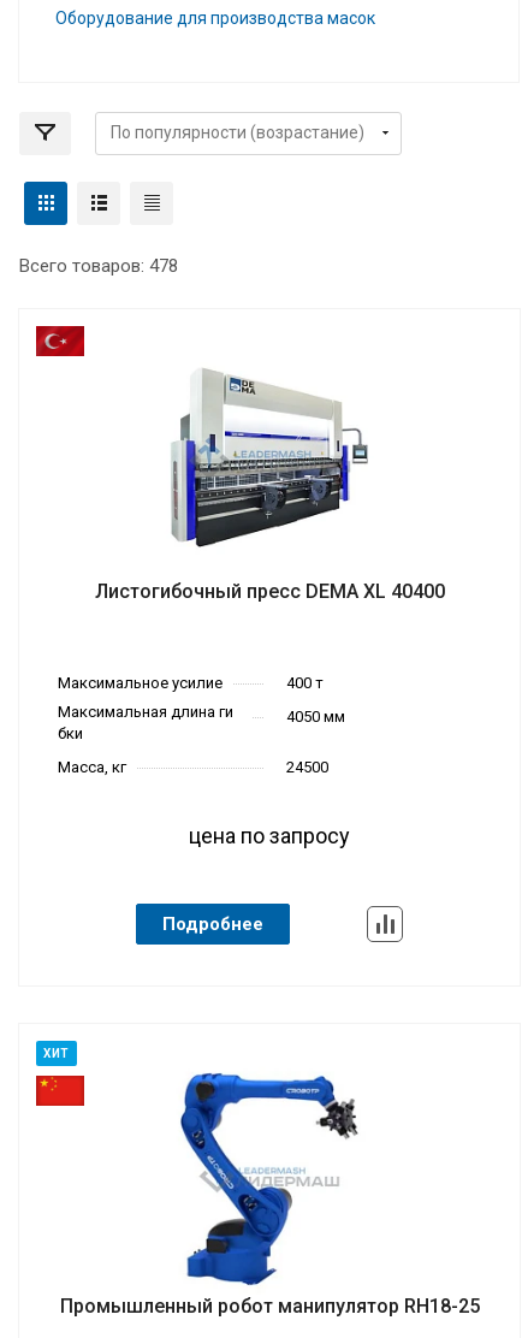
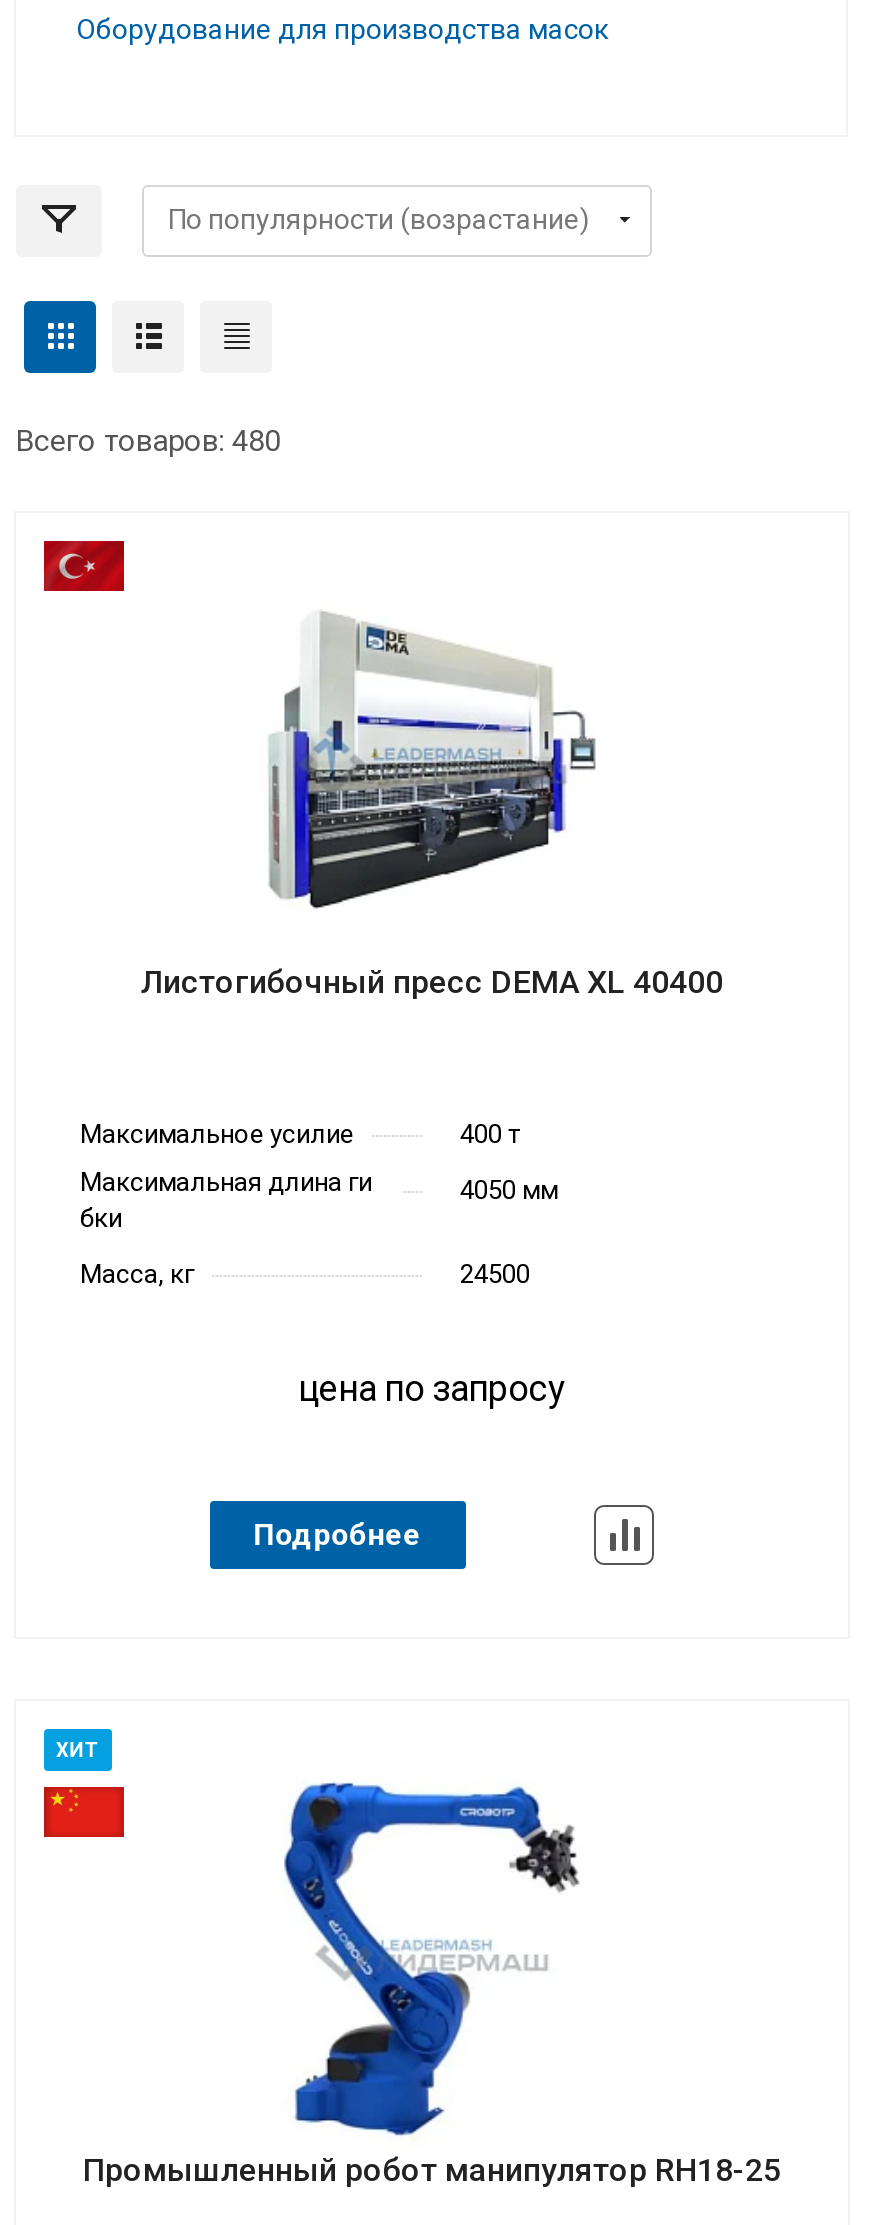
[19,255,178,277] Всего товаров: 478 -> [16,423,280,459] Всего товаров: 480

